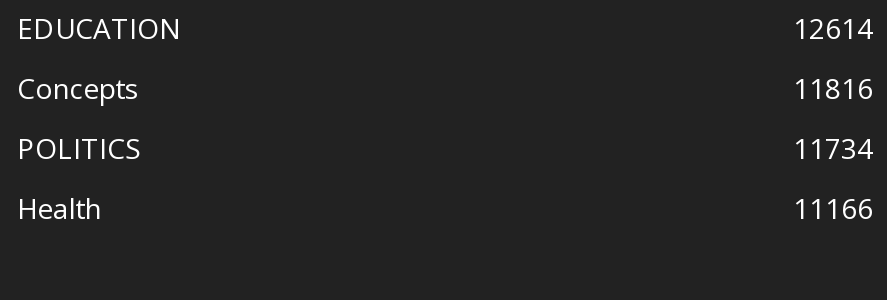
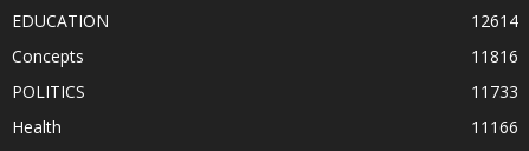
[793,129,873,167] 11734 -> [471,81,518,103] 11733

